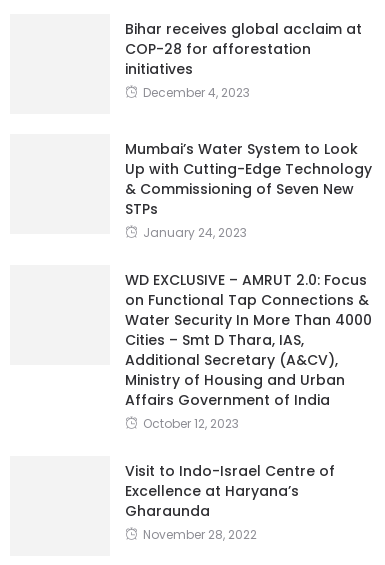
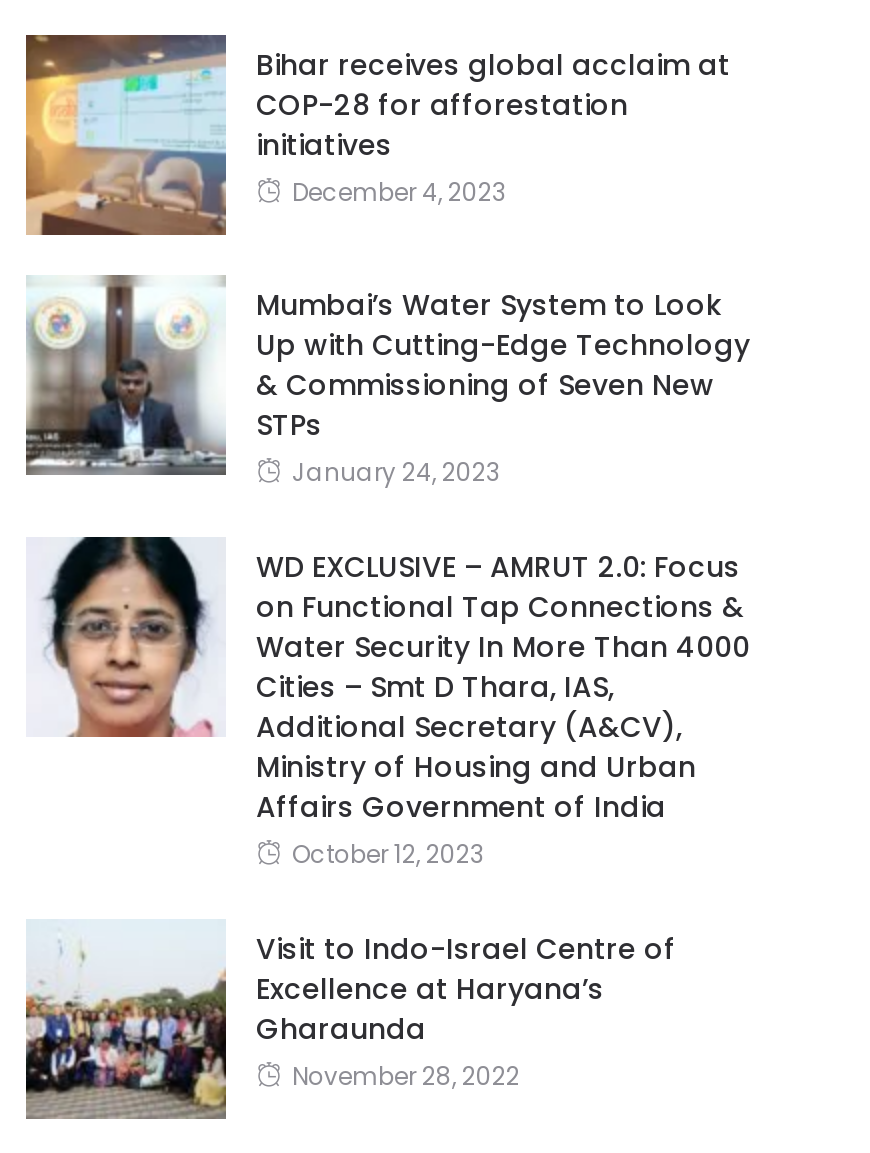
none -> [24,33,228,237] [image]
none -> [24,273,228,477] [image]
none -> [42,535,216,739] [image]
none -> [24,941,228,1121] [image]

